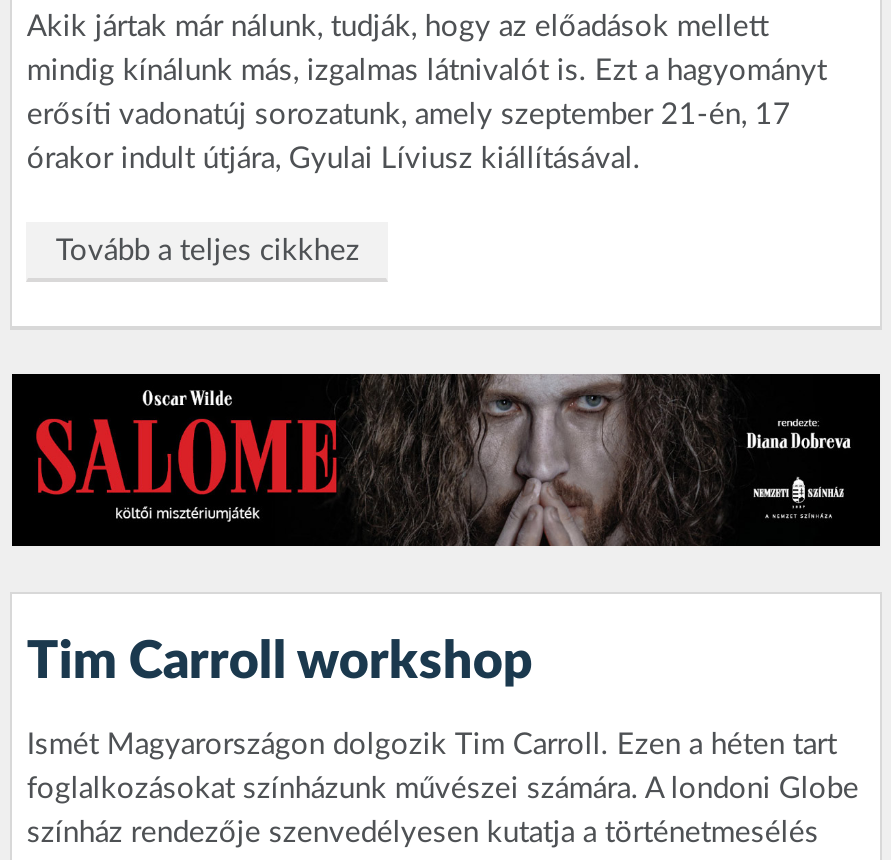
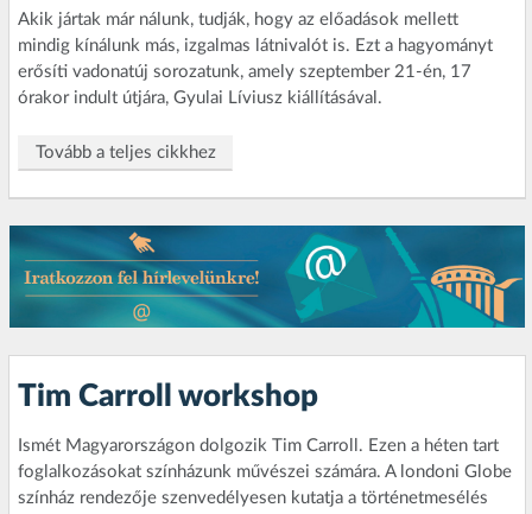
[10,372,882,548] [image] -> [8,224,526,329] [image]

